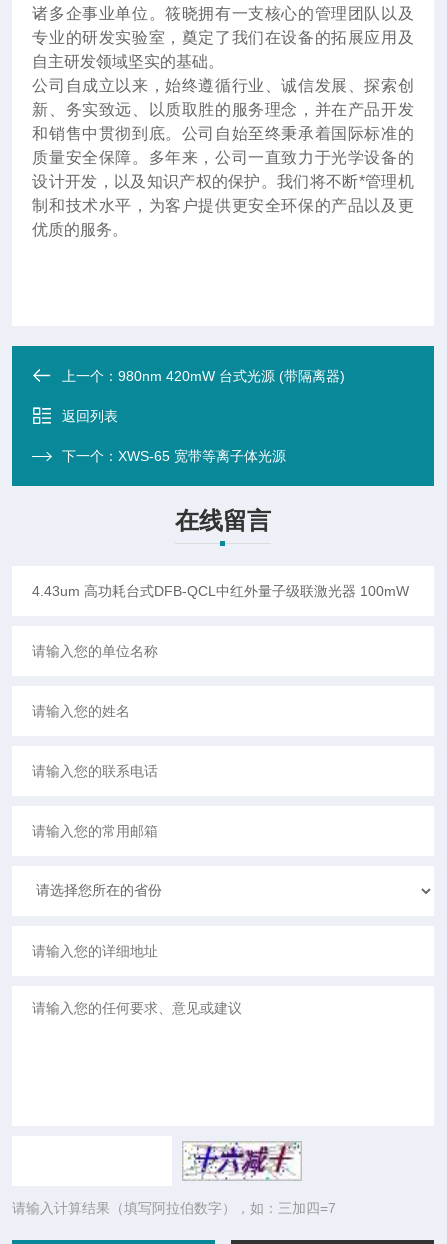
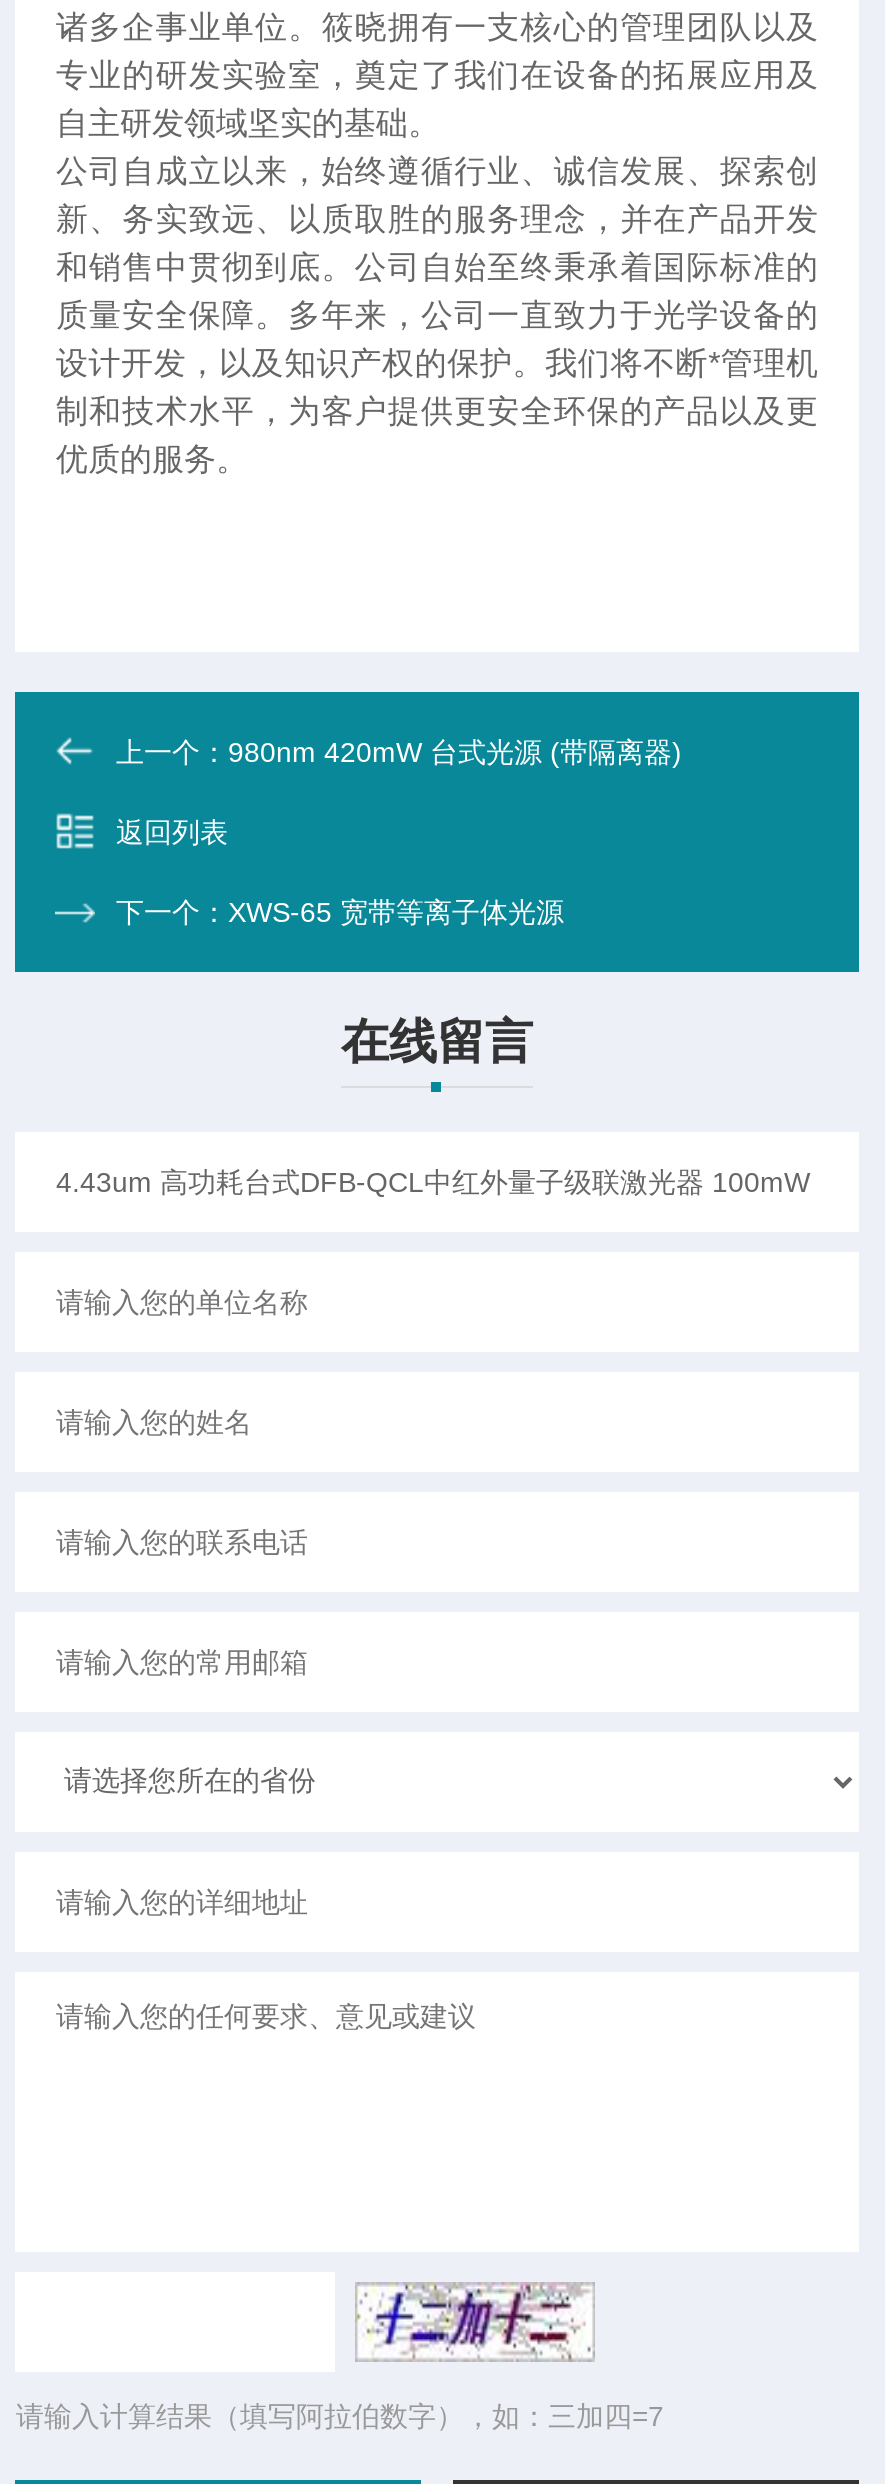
[185,1142,300,1181] [image] -> [357,2284,589,2360] [image]

